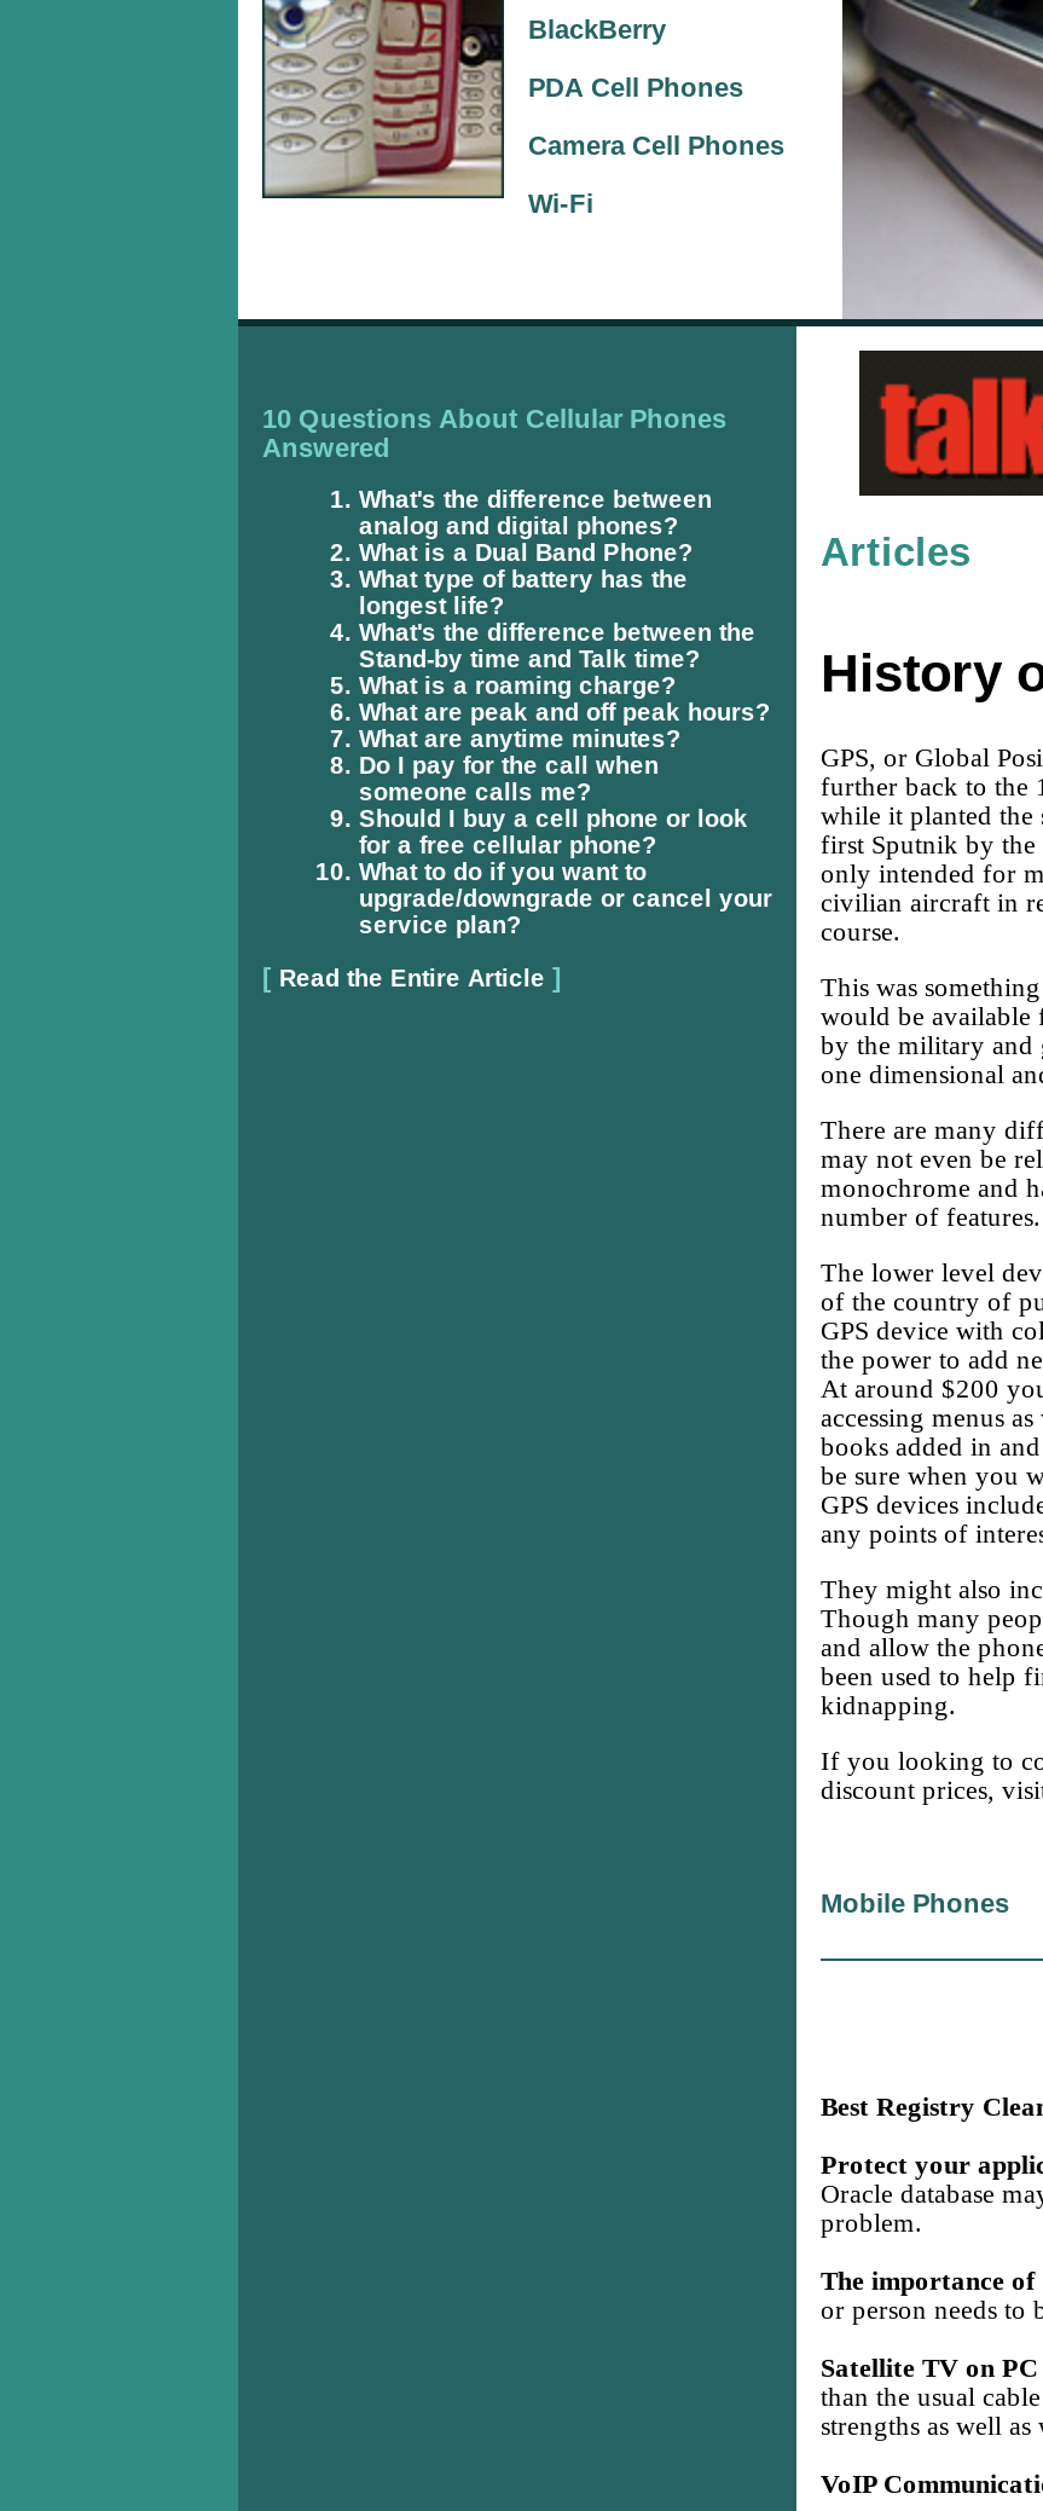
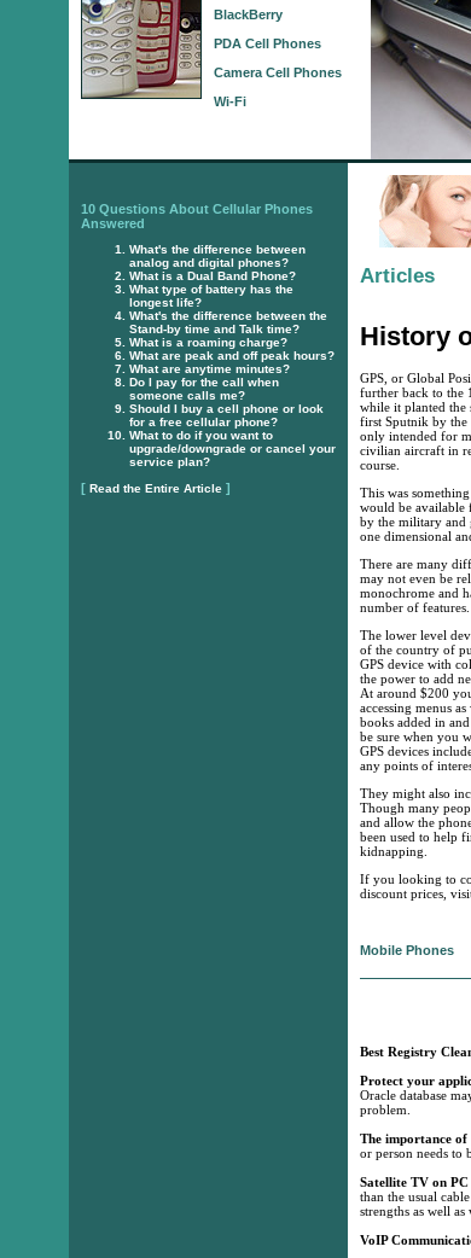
[857,348,1036,498] [image] -> [379,174,467,249] [image]

